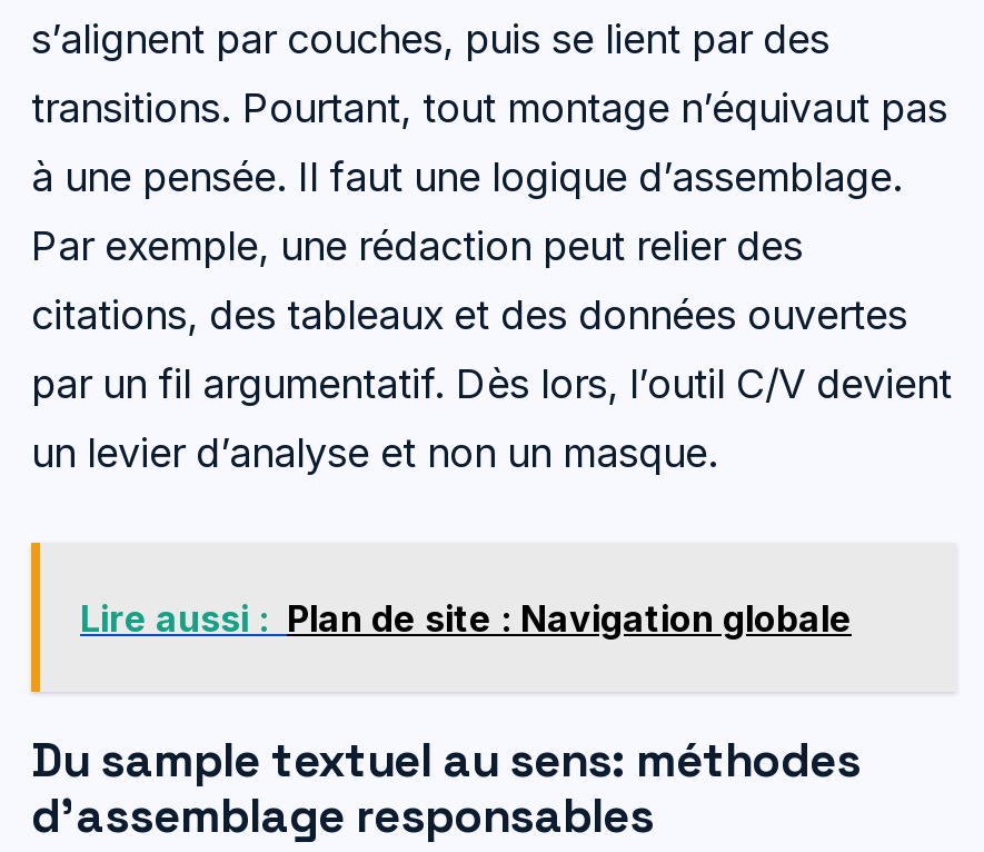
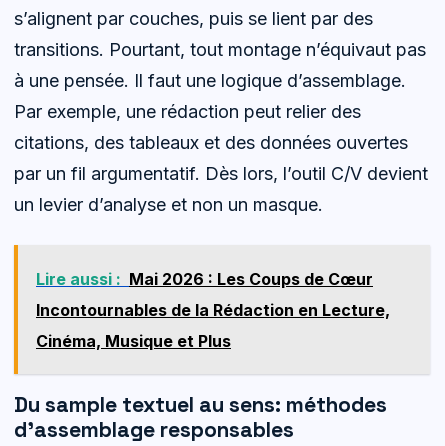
[80,596,852,641] Lire aussi : Plan de site : Navigation globale -> [36,269,390,351] Lire aussi : Mai 2026 : Les Coups de Cœur | Incontournables de la Rédaction en Lecture, | Cinéma, Musique et Plus

